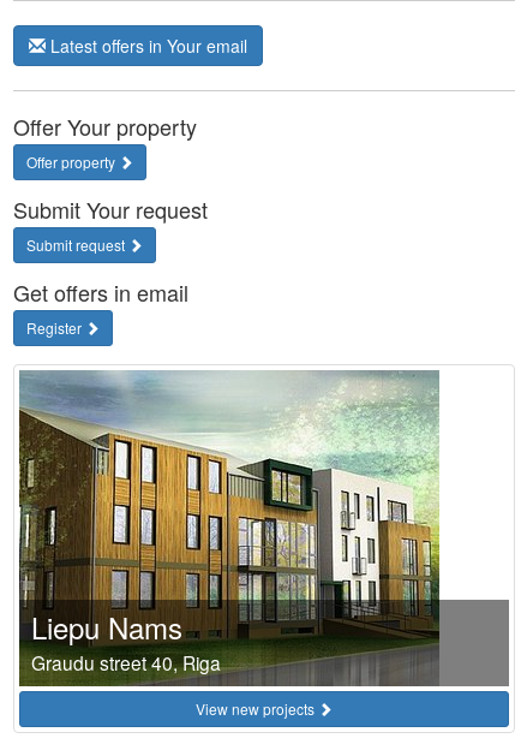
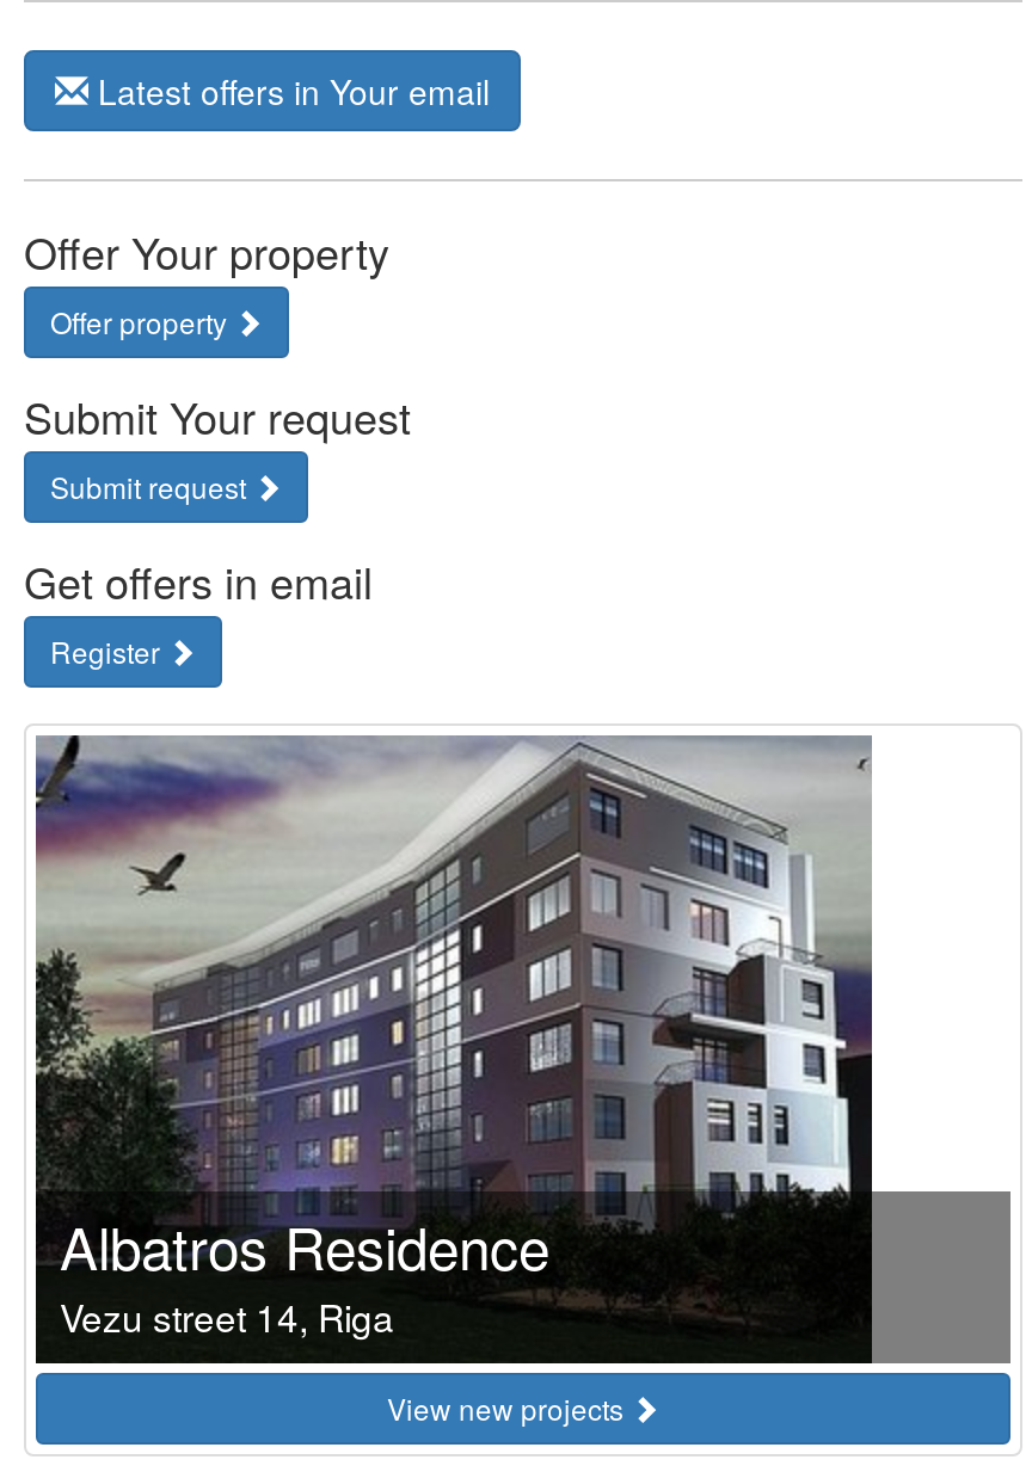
[19,370,441,687] [image] | Liepu Nams | Graudu street 40, Riga -> [33,735,874,1363] [image] | Albatros Residence | Vezu street 14, Riga

